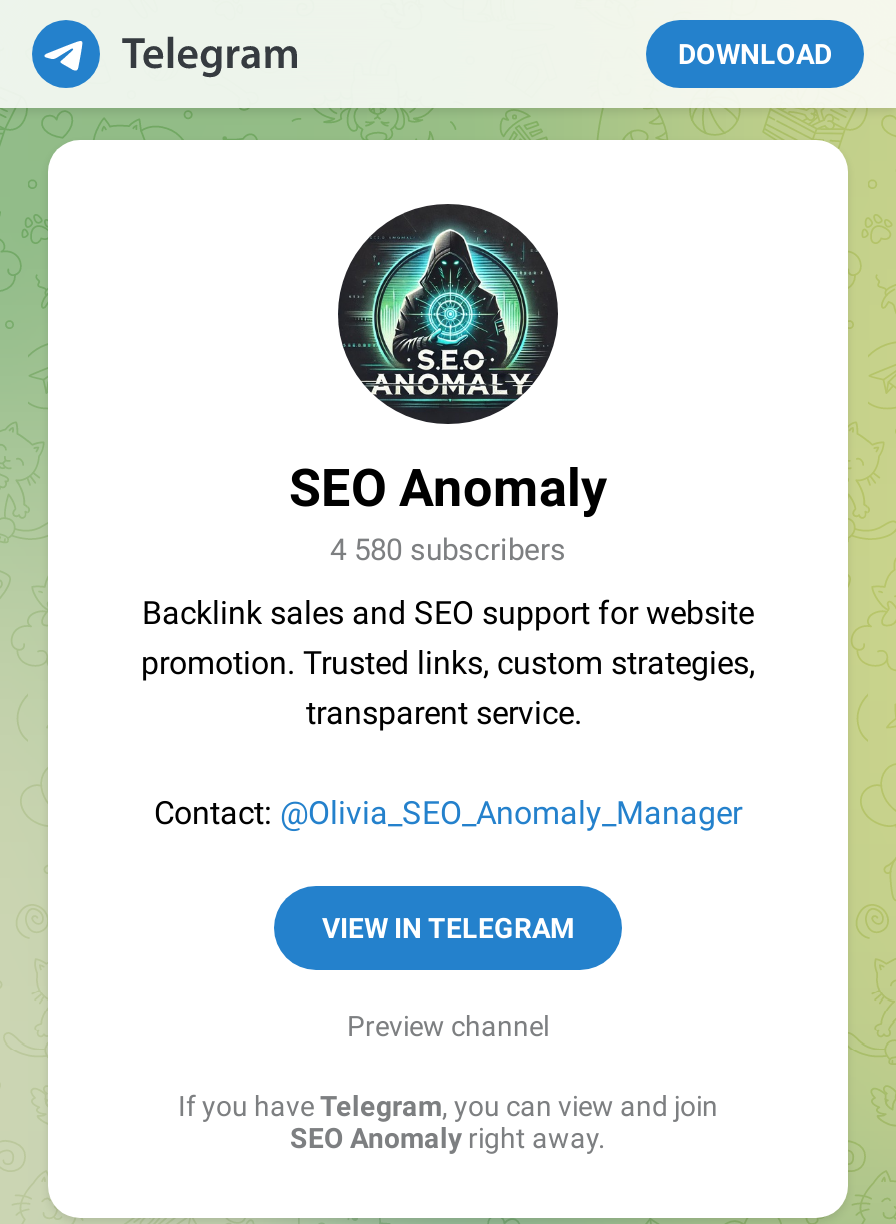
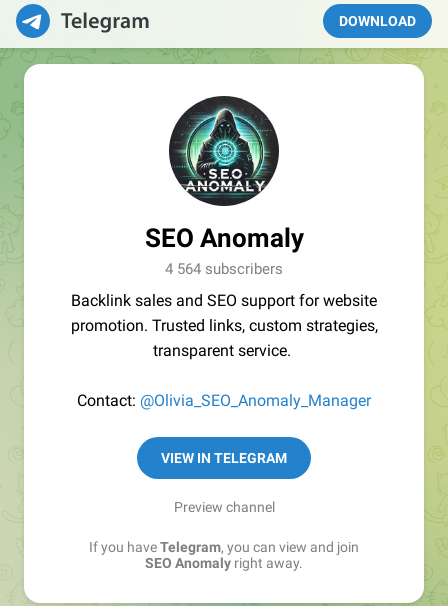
[330,532,566,568] 4 580 subscribers -> [165,260,283,278] 4 564 subscribers

